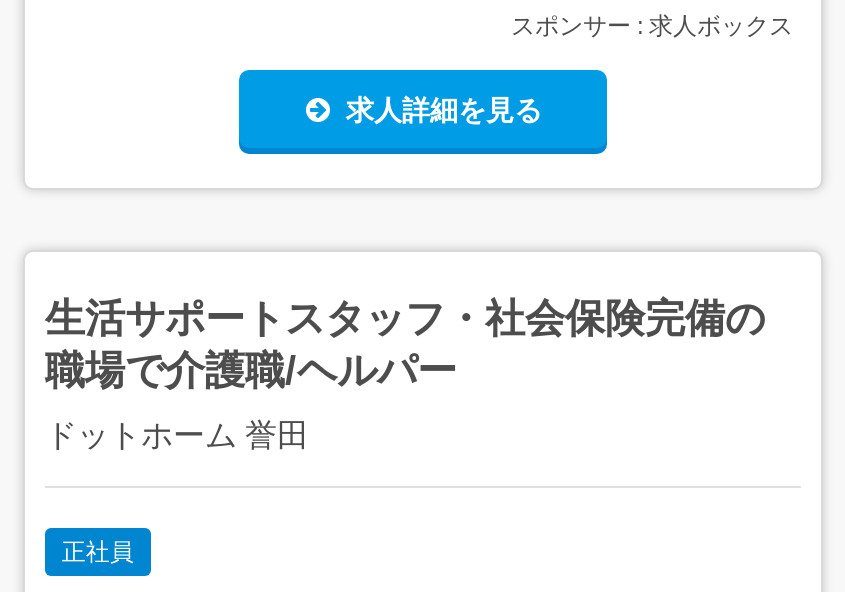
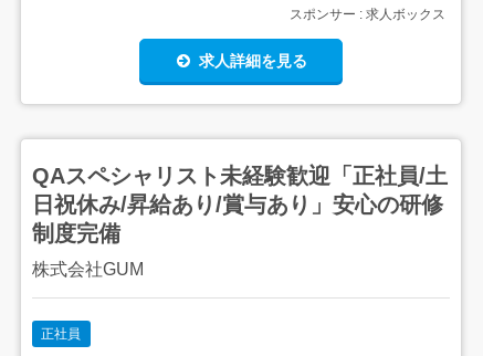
[45,297,765,393] 生活サポートスタッフ・社会保険完備の | 職場で介護職/ヘルパー -> [32,164,448,246] QAスペシャリスト未経験歓迎「正社員/土 | 日祝休み/昇給あり/賞与あり」安心の研修 | 制度完備
[45,419,309,453] ドットホーム 誉田 -> [32,260,144,279] 株式会社GUM

